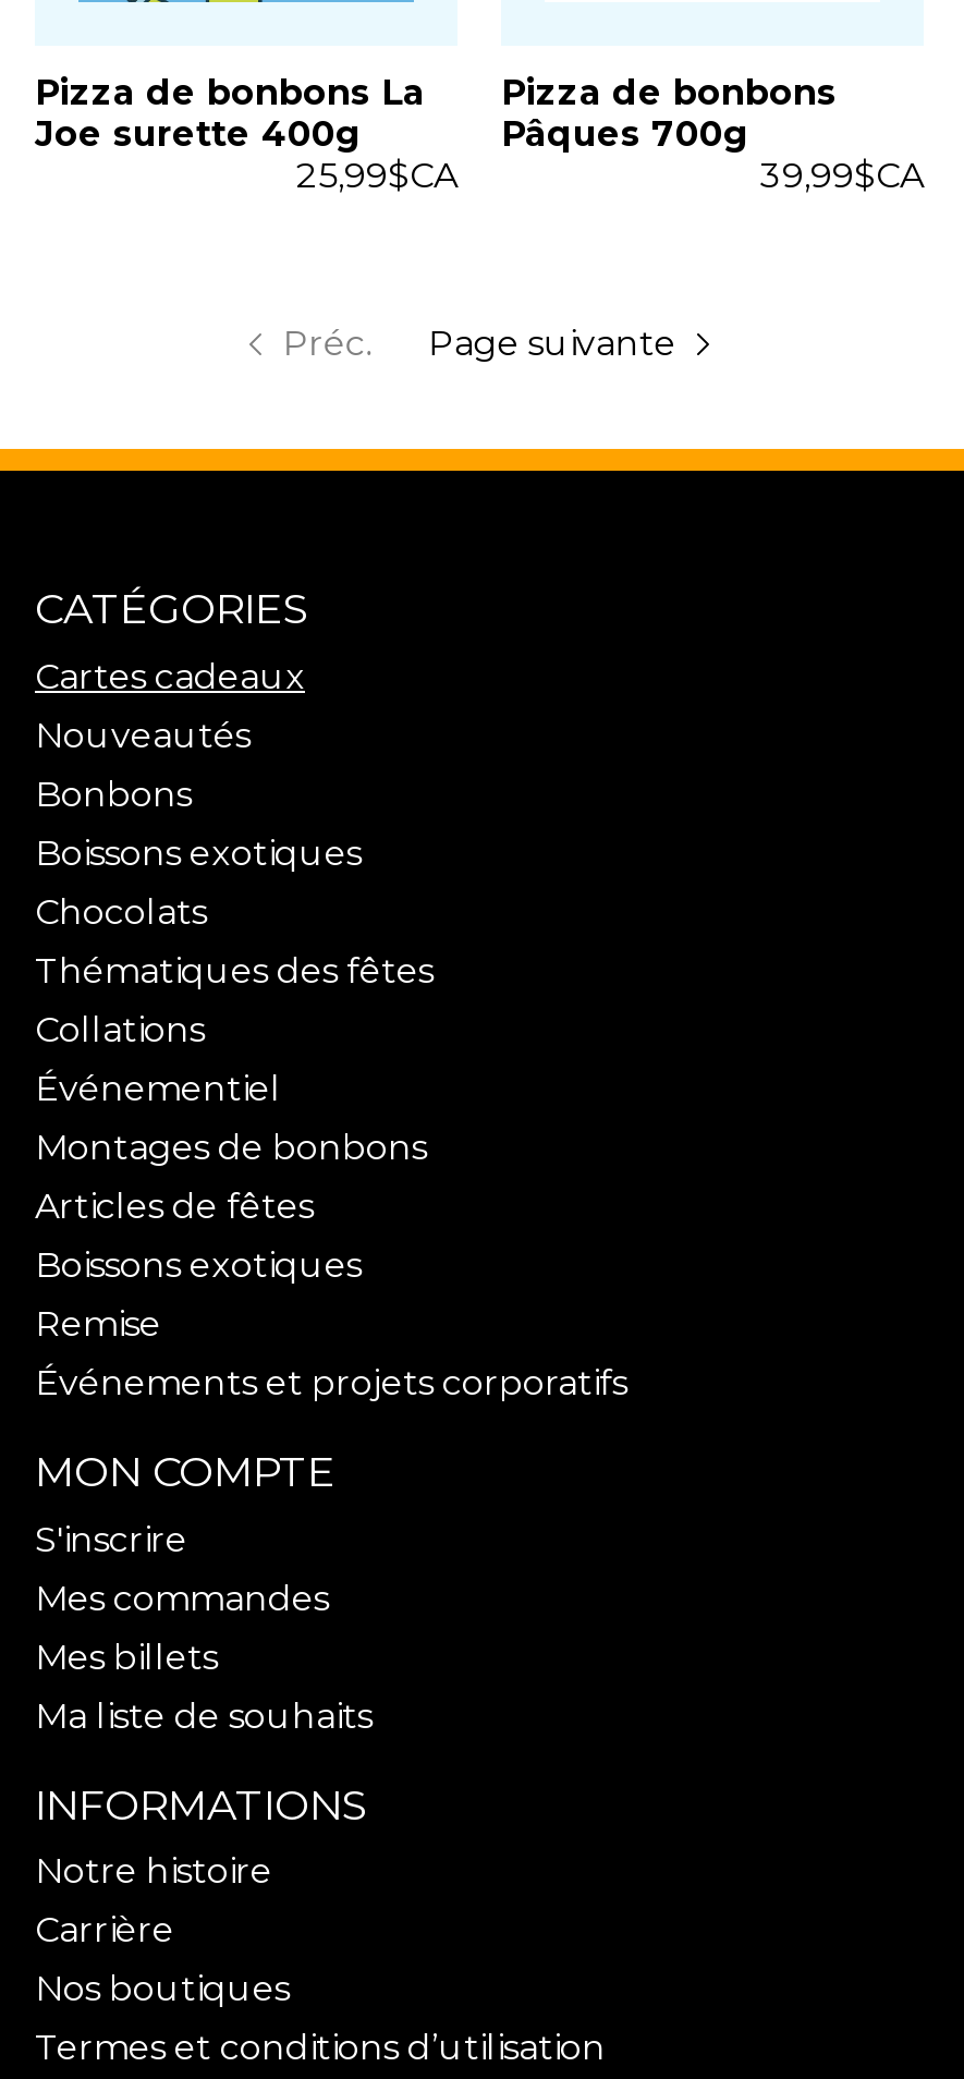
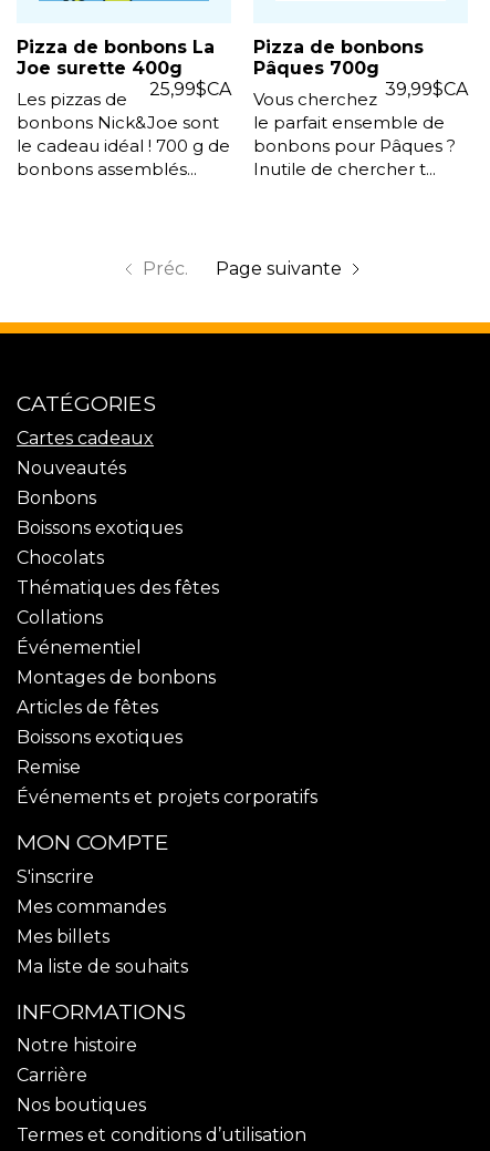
none -> [17,89,230,180] Les pizzas de | bonbons Nick&Joe sont | le cadeau idéal ! 700 g de | bonbons assemblés...
none -> [253,89,456,180] Vous cherchez | le parfait ensemble de | bonbons pour Pâques ? | Inutile de chercher t...

